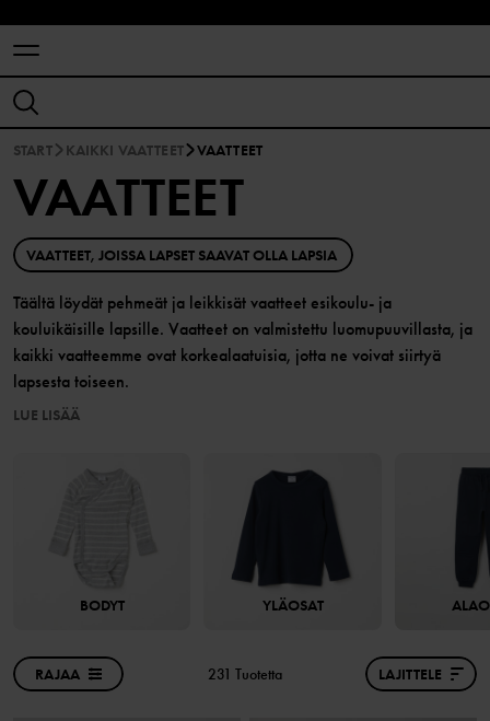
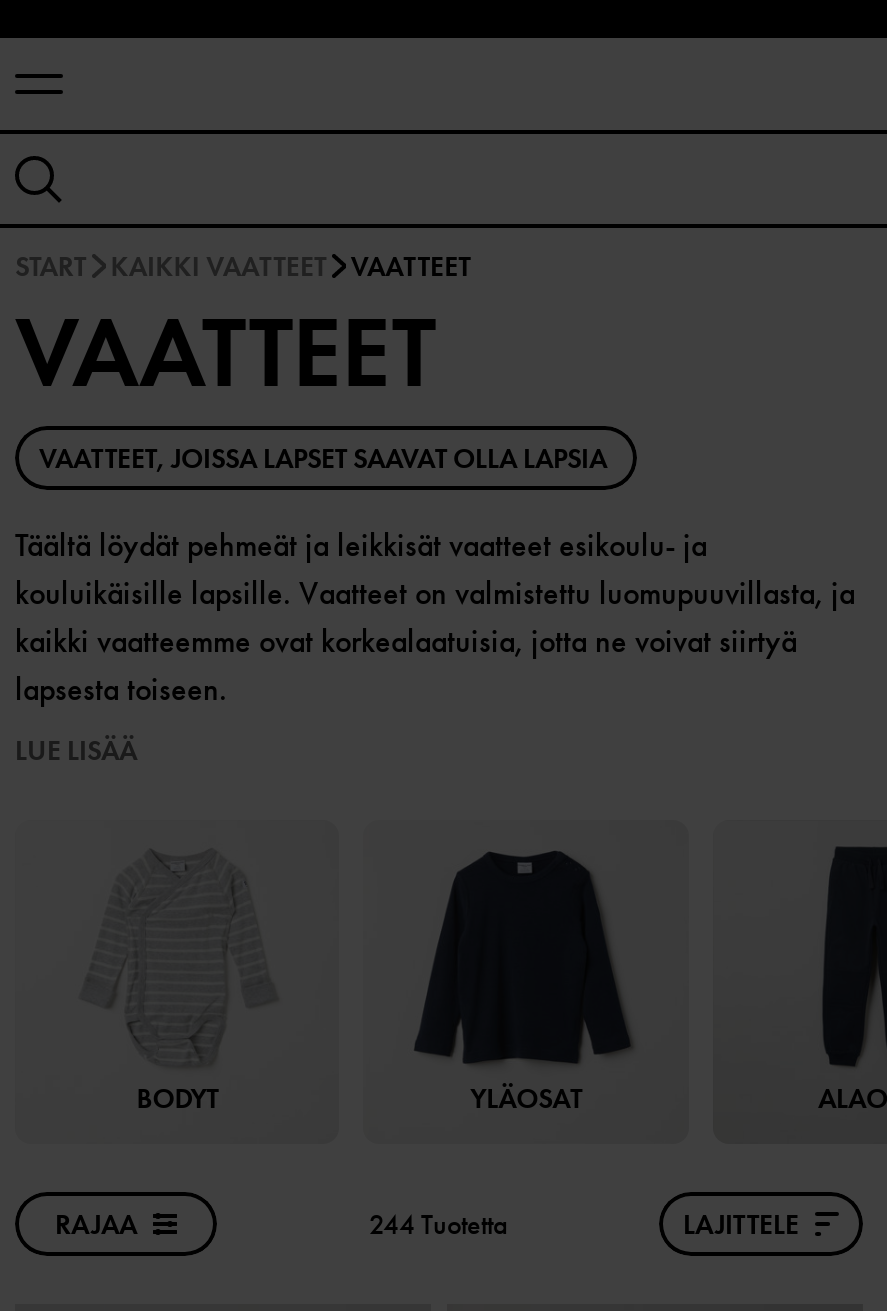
[207,665,282,684] 231 Tuotetta -> [369,1207,507,1243] 244 Tuotetta

